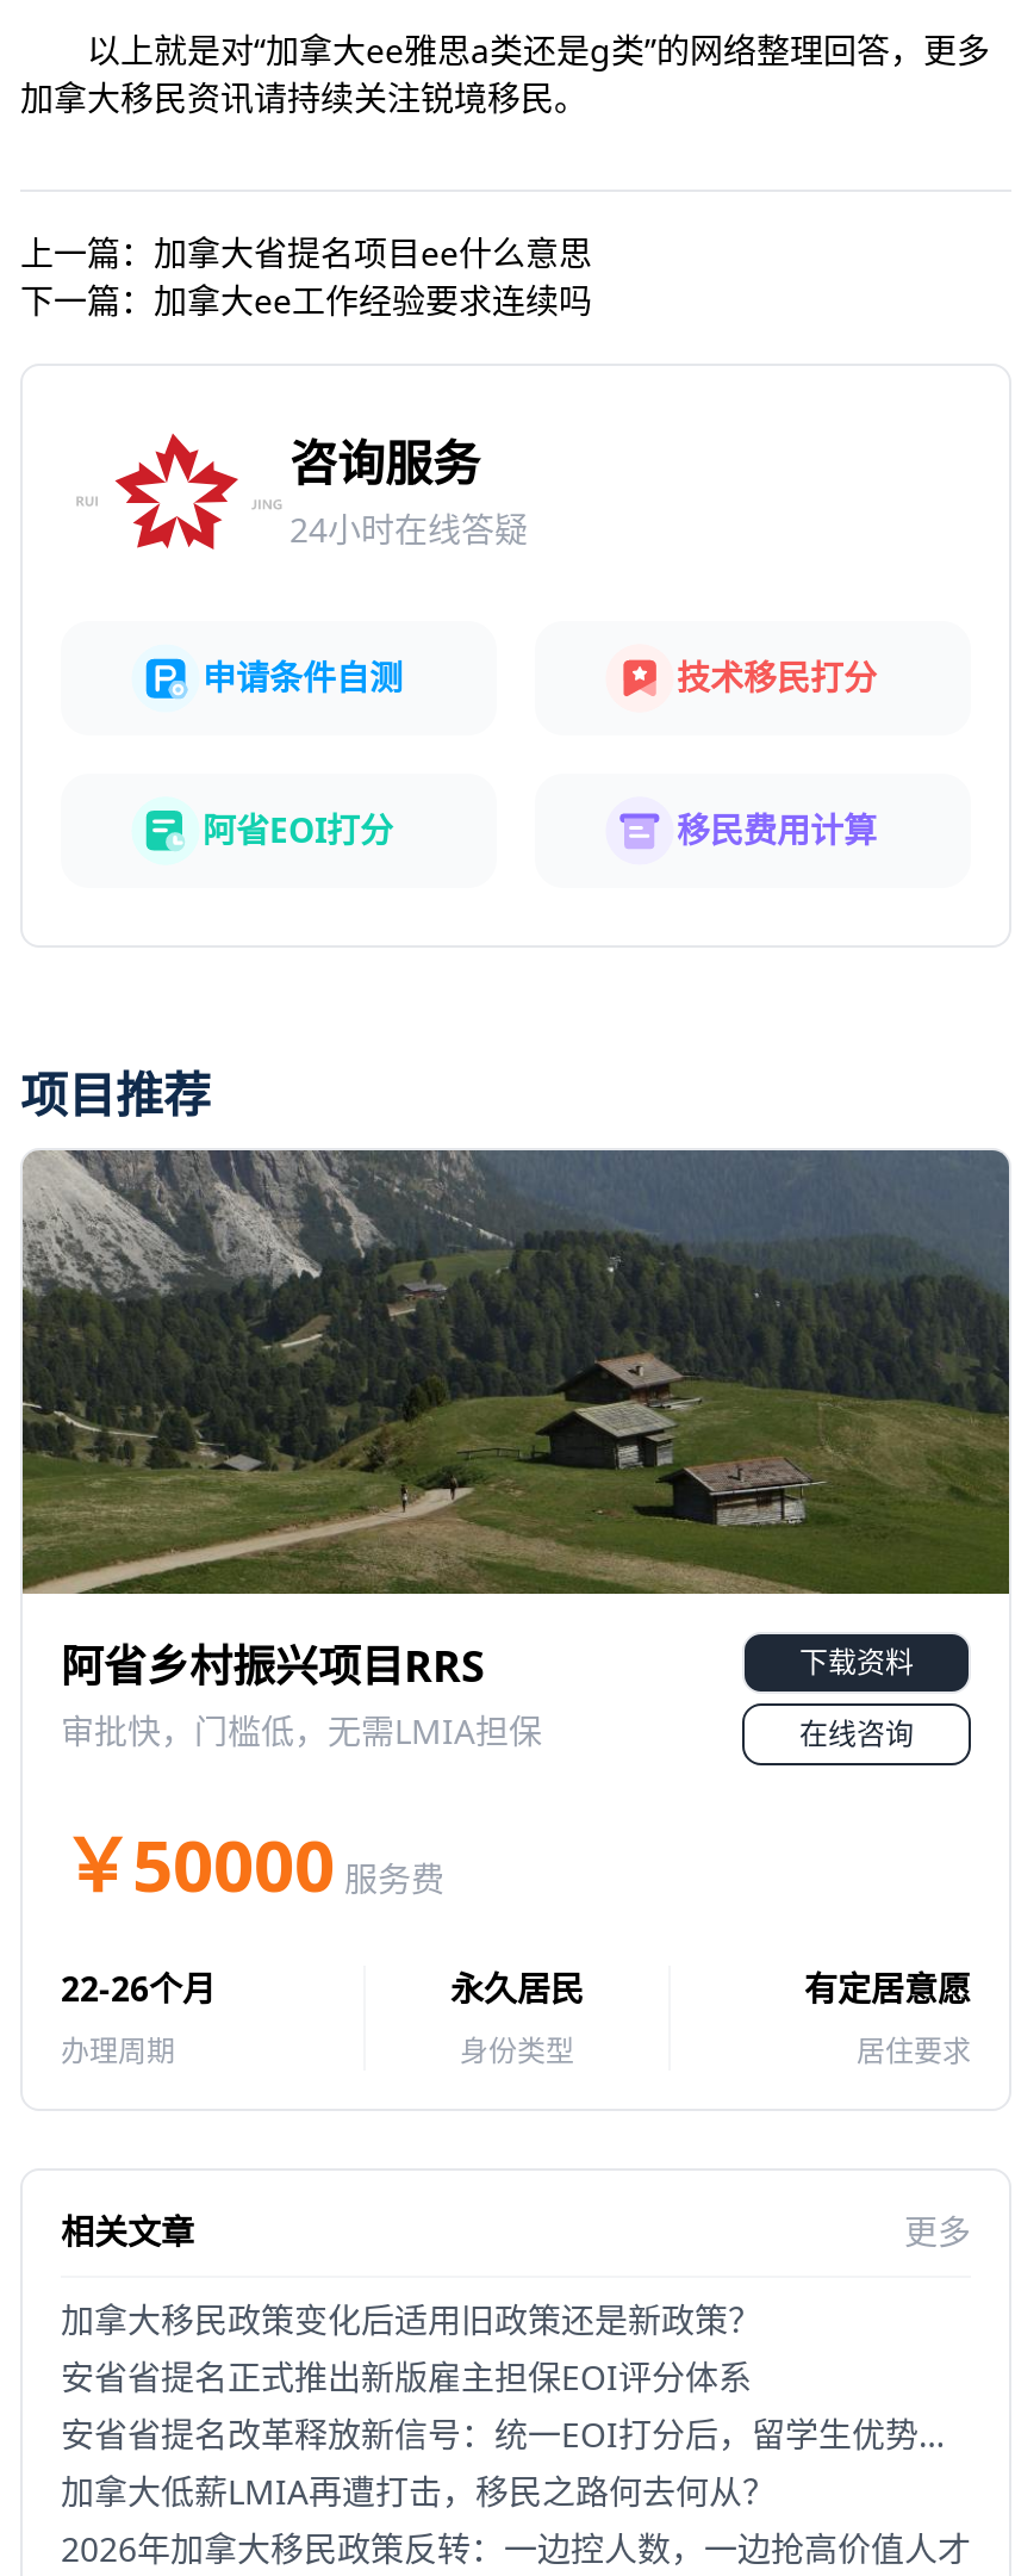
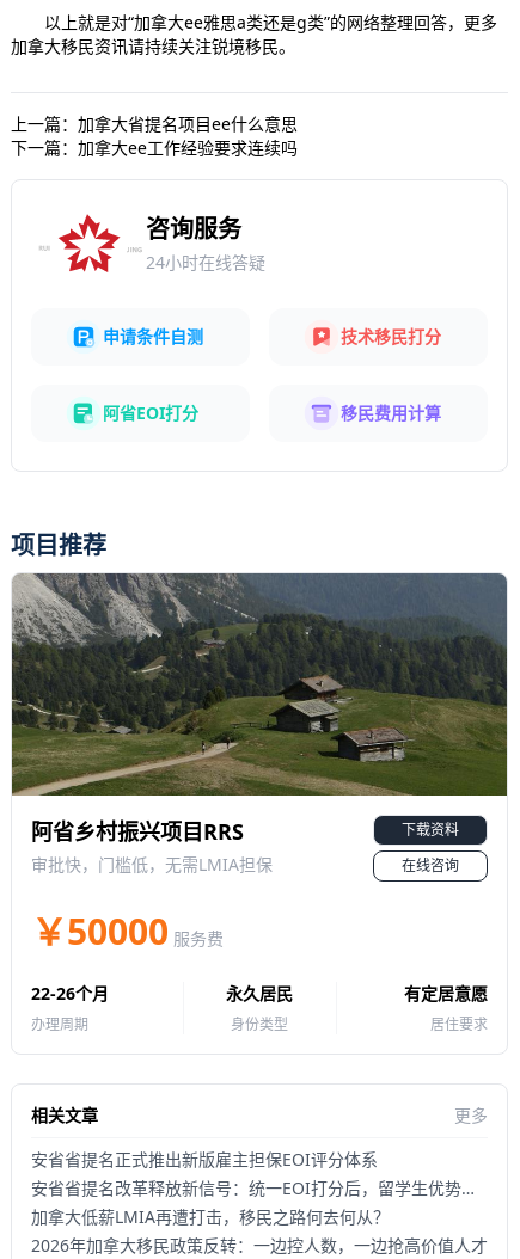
[61,2297,761,2342] 加拿大移民政策变化后适用旧政策还是新政策？ -> none

